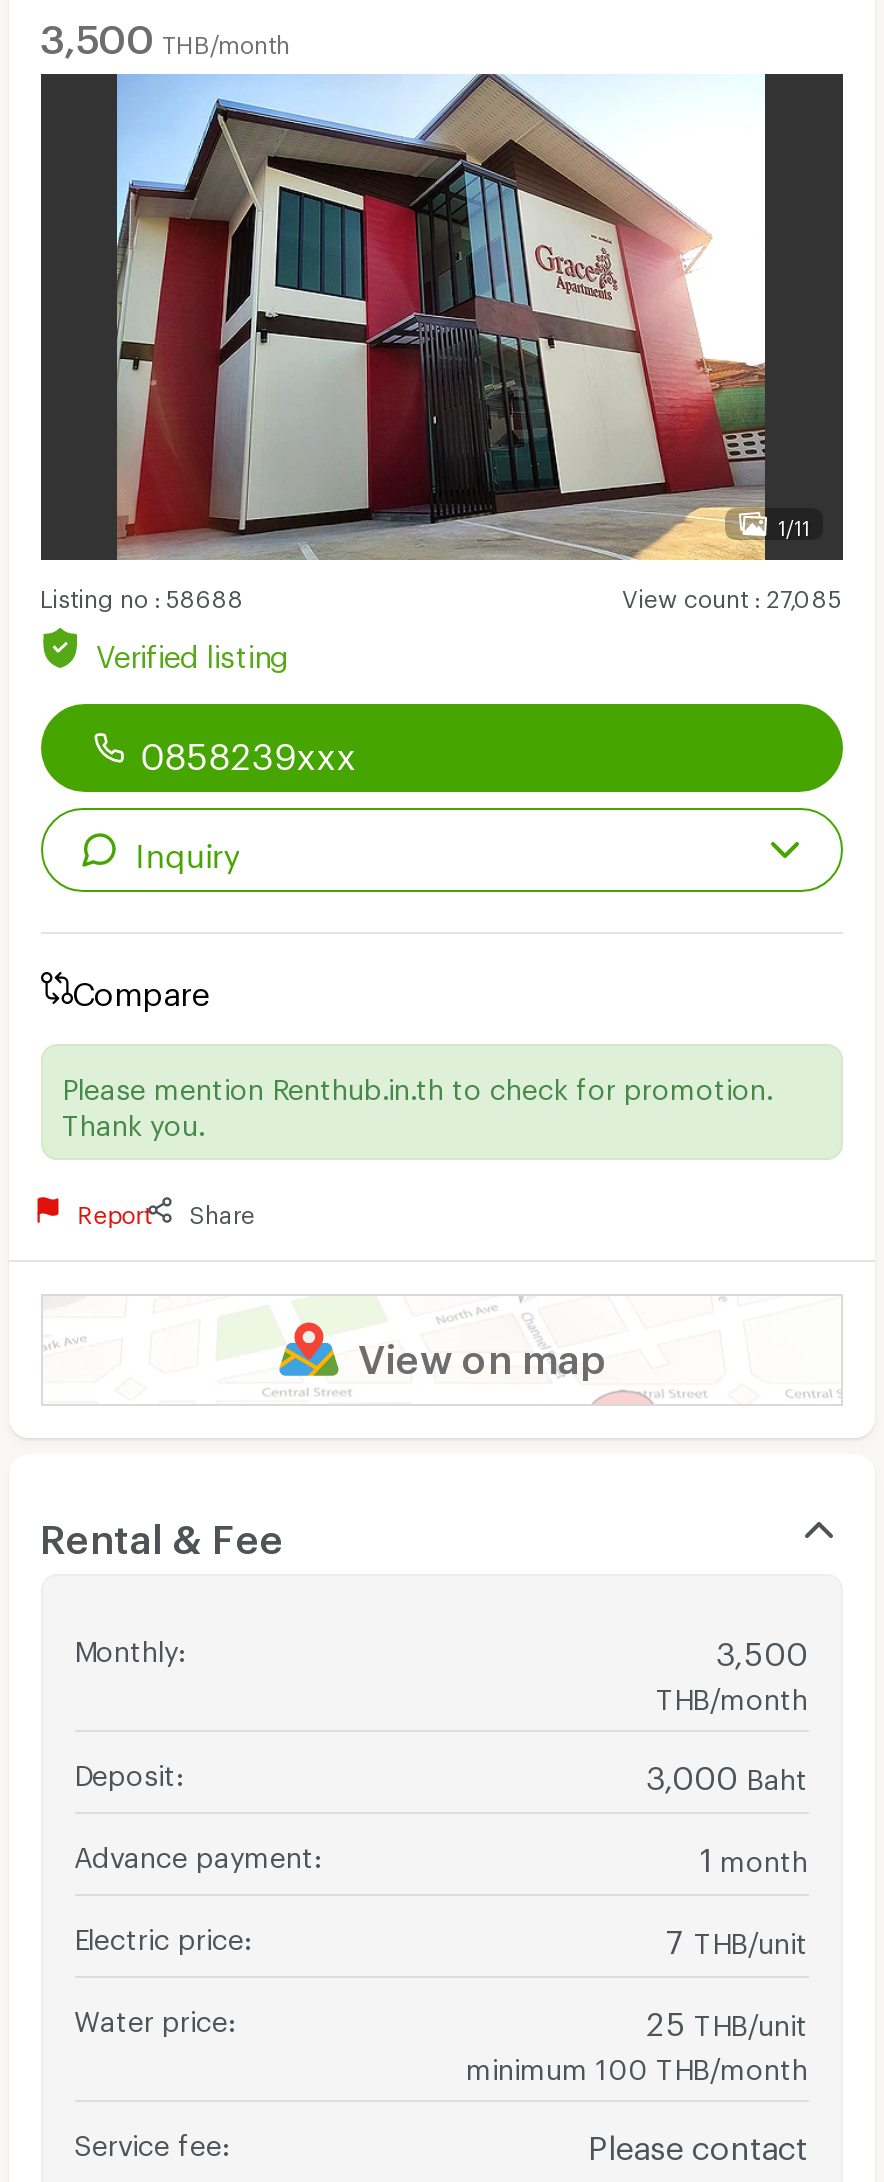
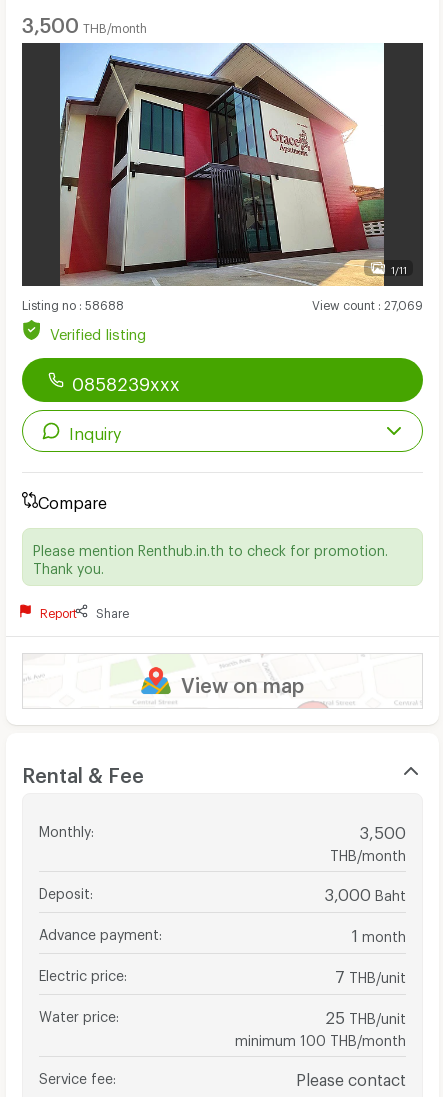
[622,583,842,603] View count: 27,085 -> [311,297,422,307] View count: 27,069

